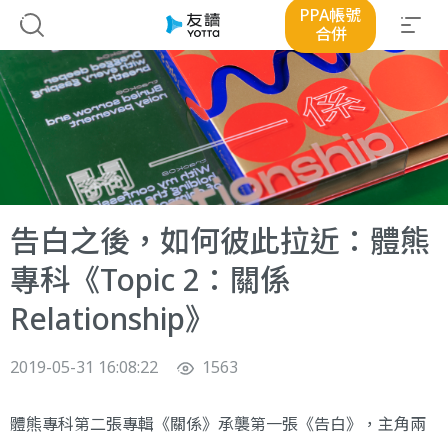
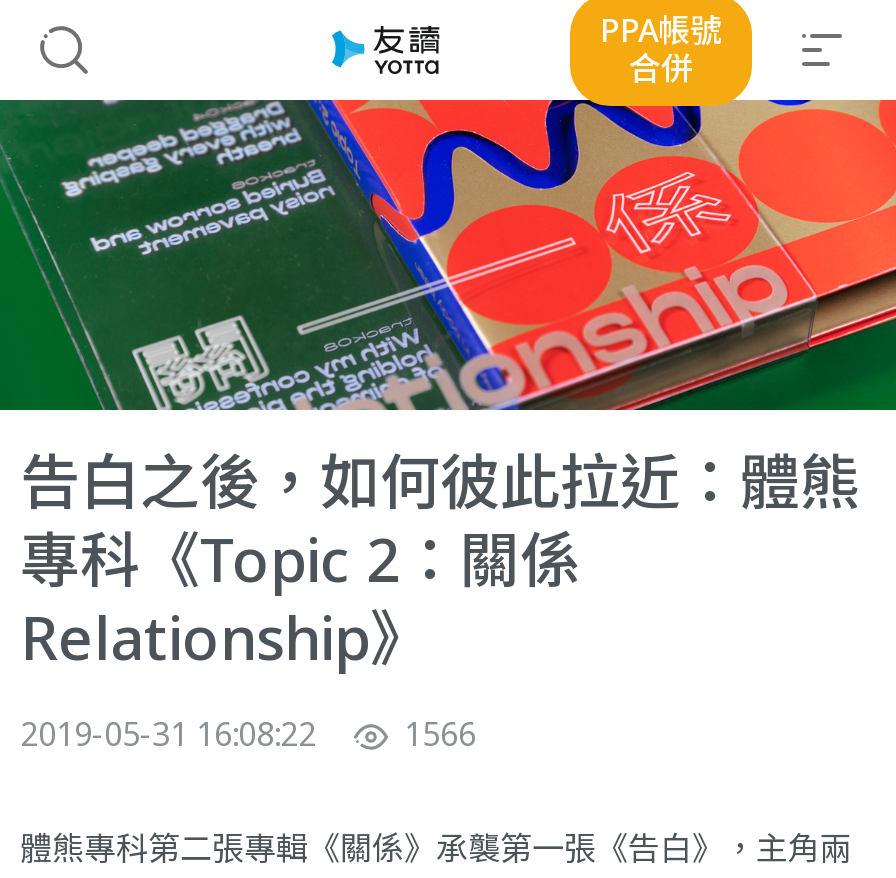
[10,356,238,378] 2019-05-31 16:08:22 1563 -> [20,713,476,757] 2019-05-31 16:08:22 1566

